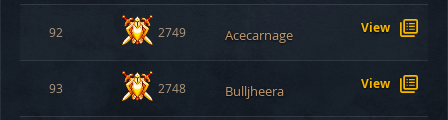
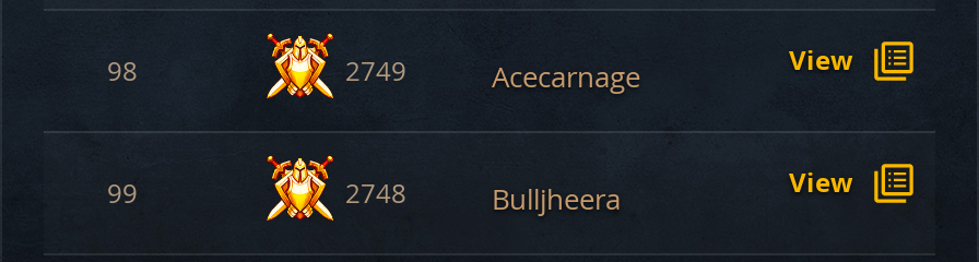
[49,24,63,40] 92 -> [107,52,138,87] 98
[49,80,63,96] 93 -> [107,175,138,210] 99

